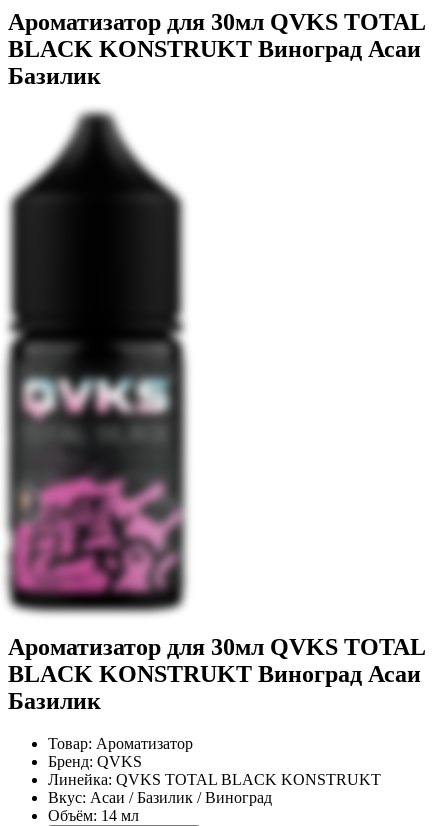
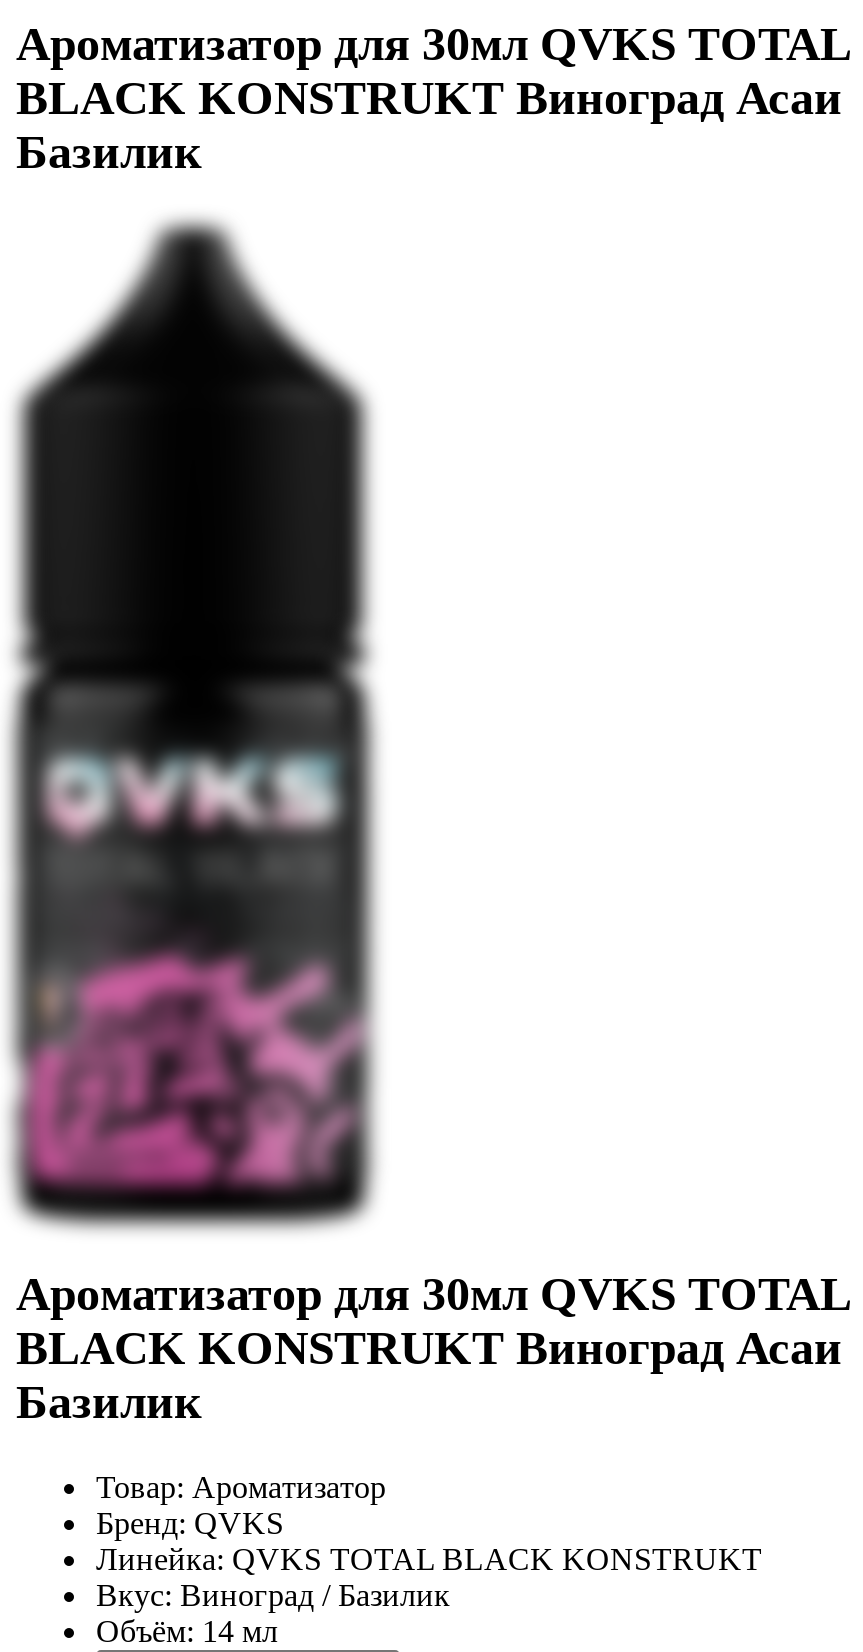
[48,789,272,806] Вкус: Асаи / Базилик / Виноград -> [96,1577,450,1611] Вкус: Виноград / Базилик

